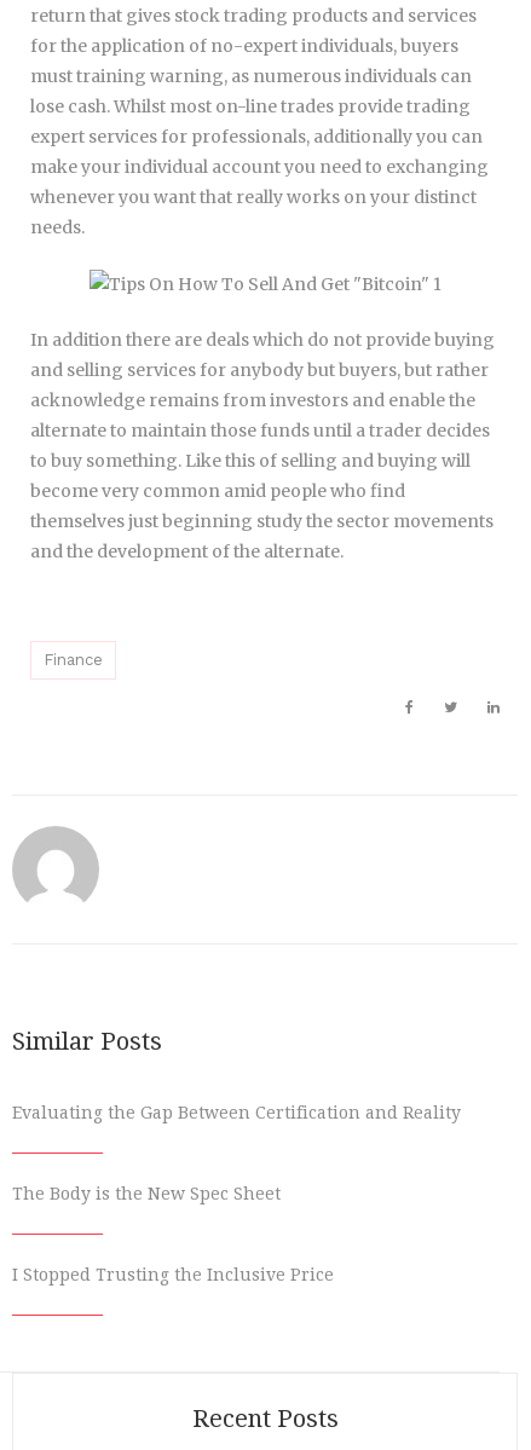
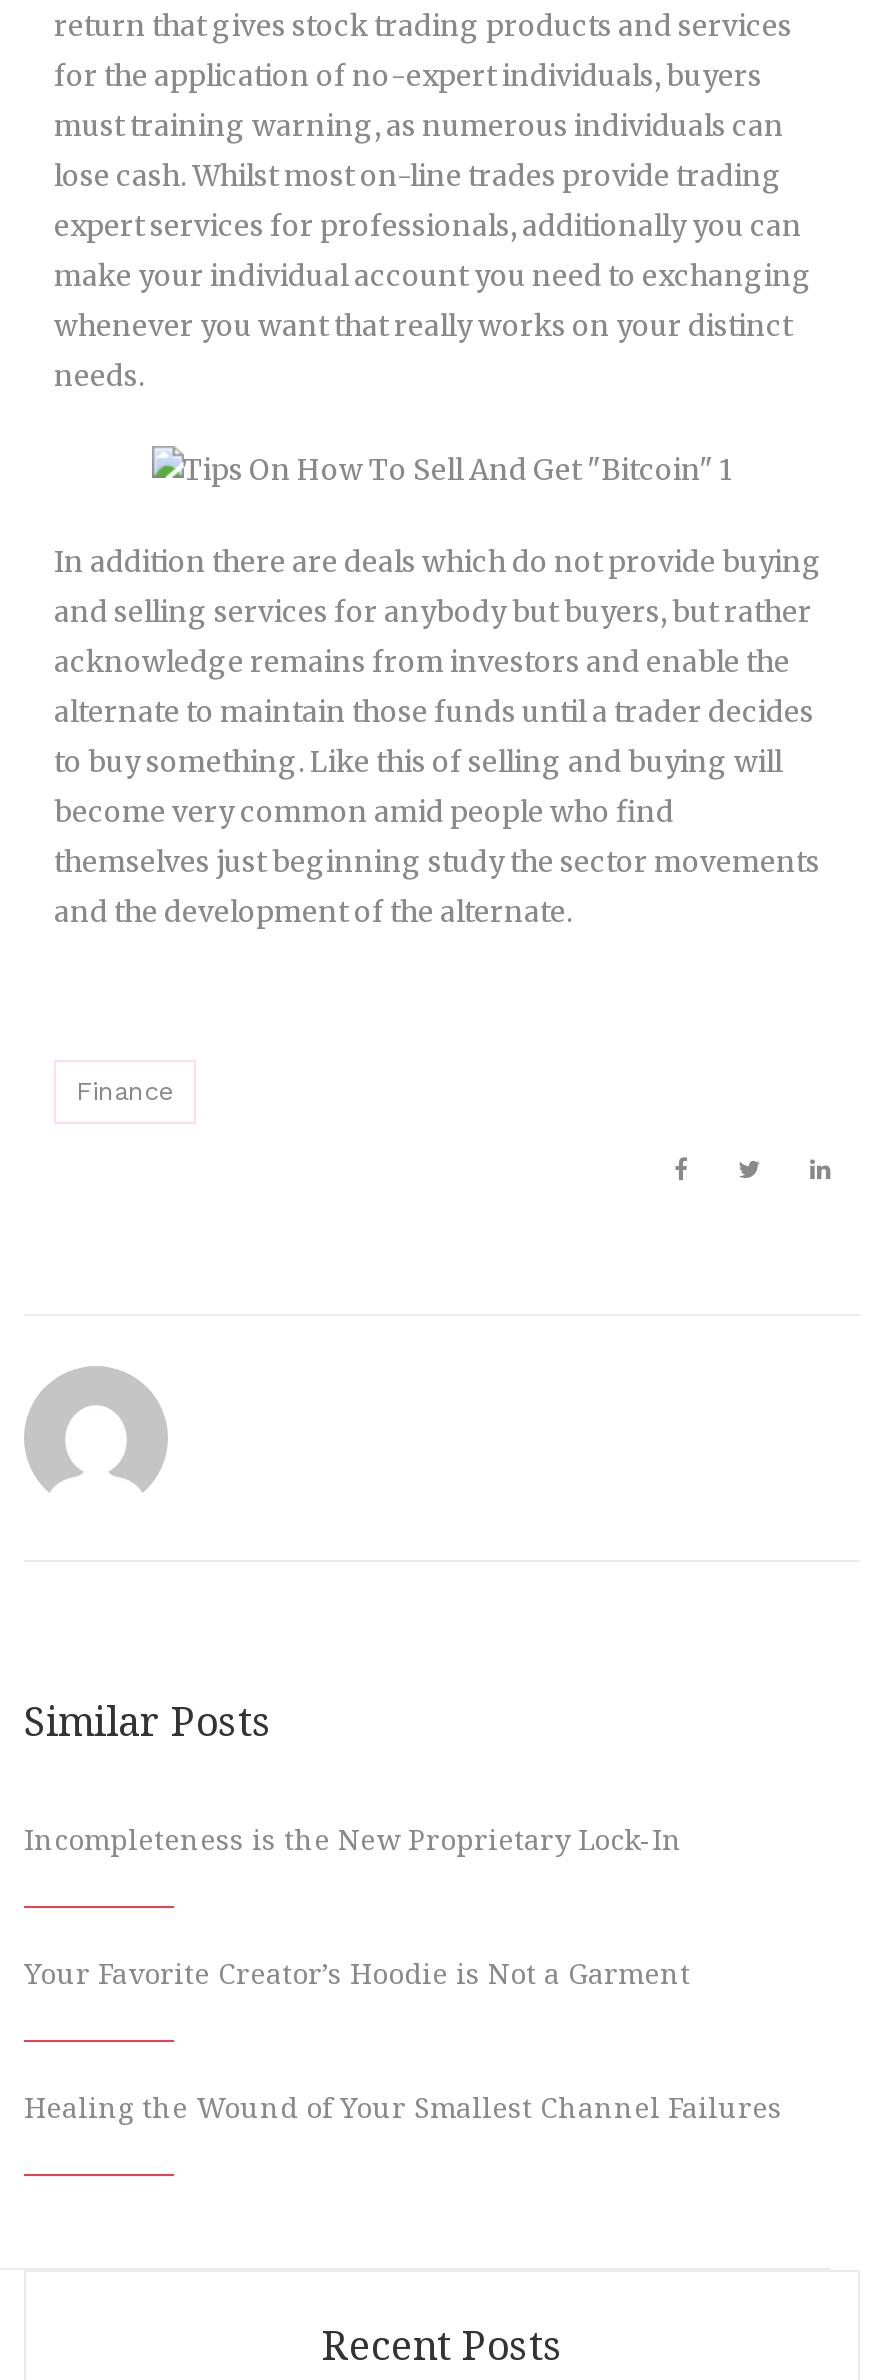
[12,1102,461,1122] Evaluating the Gap Between Certification and Reality -> [24,1823,682,1855] Incompleteness is the New Proprietary Lock-In
[12,1183,281,1203] The Body is the New Spec Sheet -> [24,1957,690,1989] Your Favorite Creator’s Hoodie is Not a Garment
[12,1264,334,1284] I Stopped Trusting the Inclusive Price -> [24,2091,782,2123] Healing the Wound of Your Smallest Channel Failures

